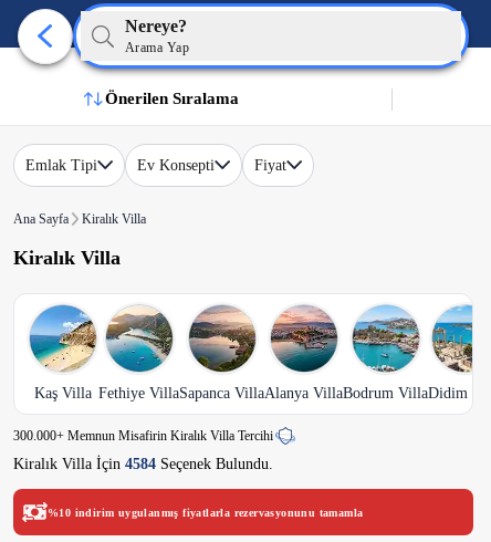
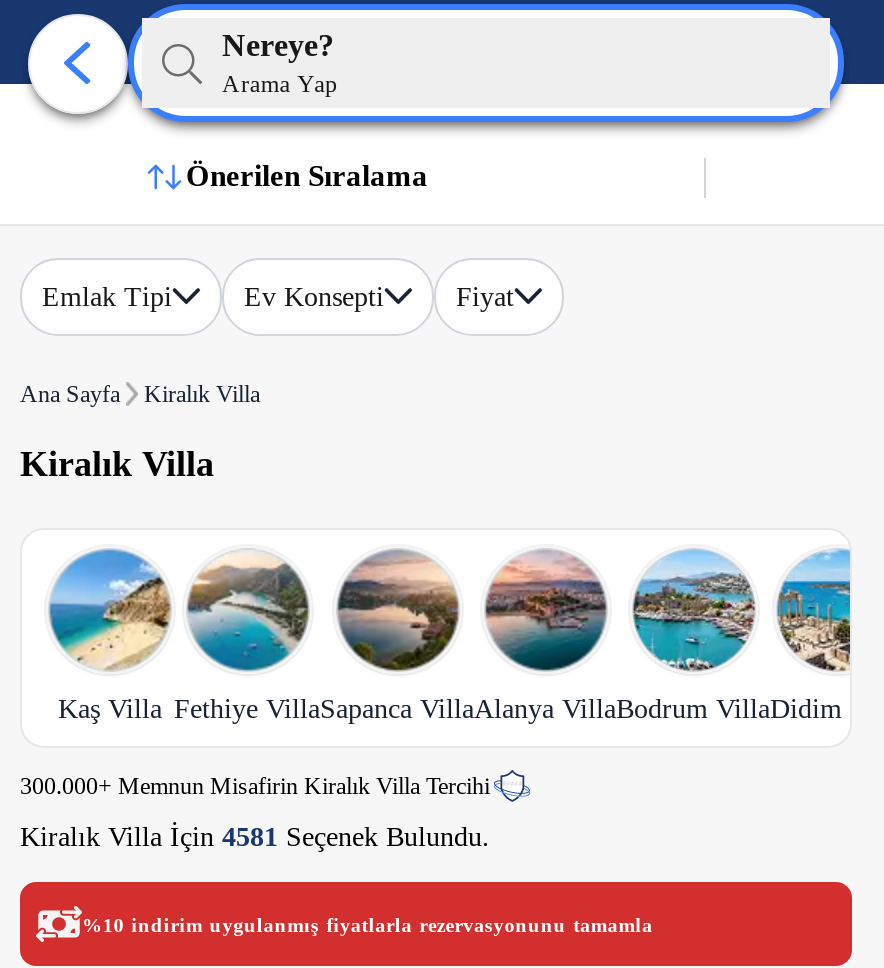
[13,456,273,472] Kiralık Villa İçin 4584 Seçenek Bulundu. -> [20,822,490,852] Kiralık Villa İçin 4581 Seçenek Bulundu.

